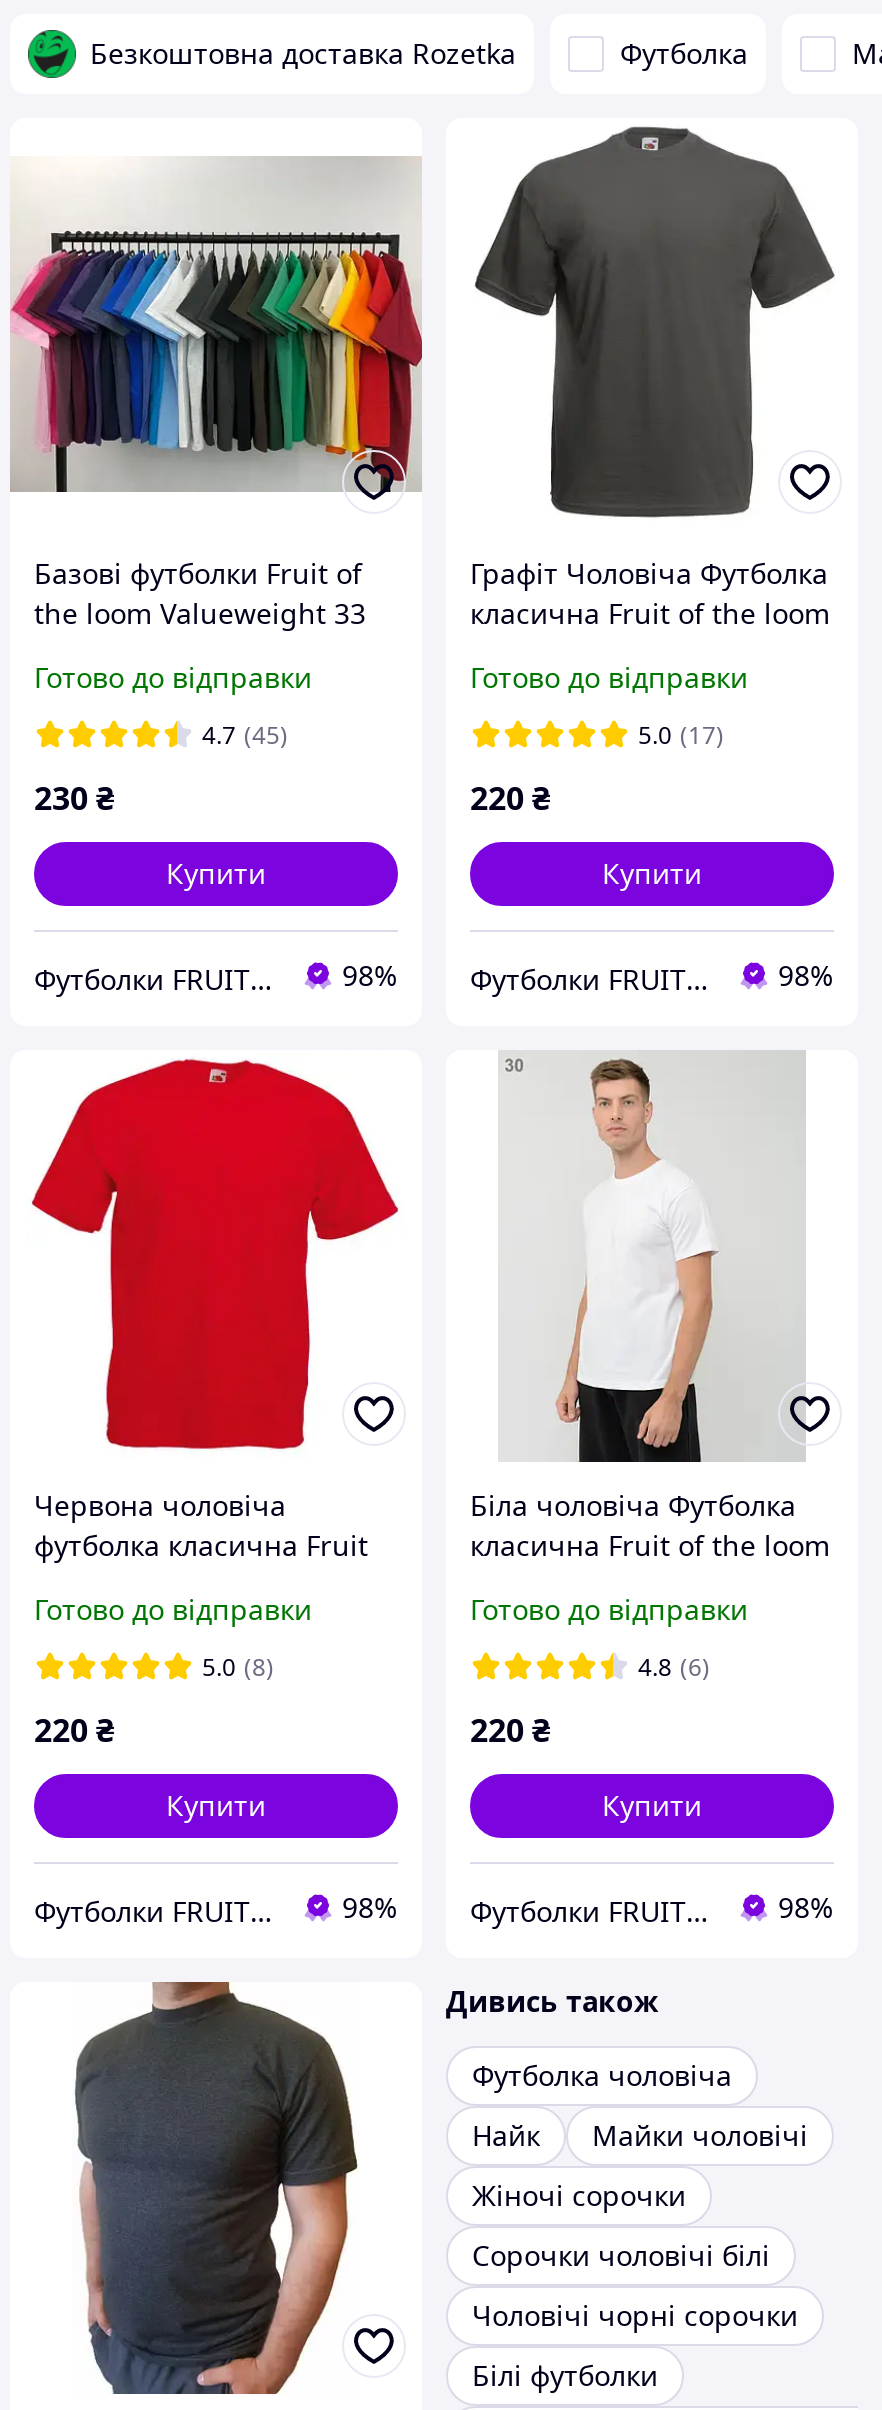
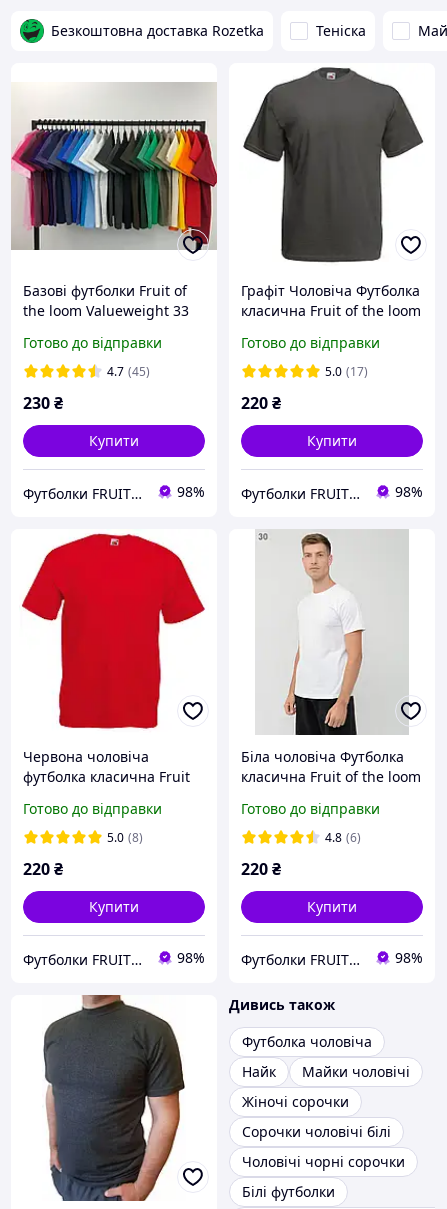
[620,34,748,72] Футболка -> [316,21,366,40] Теніска

